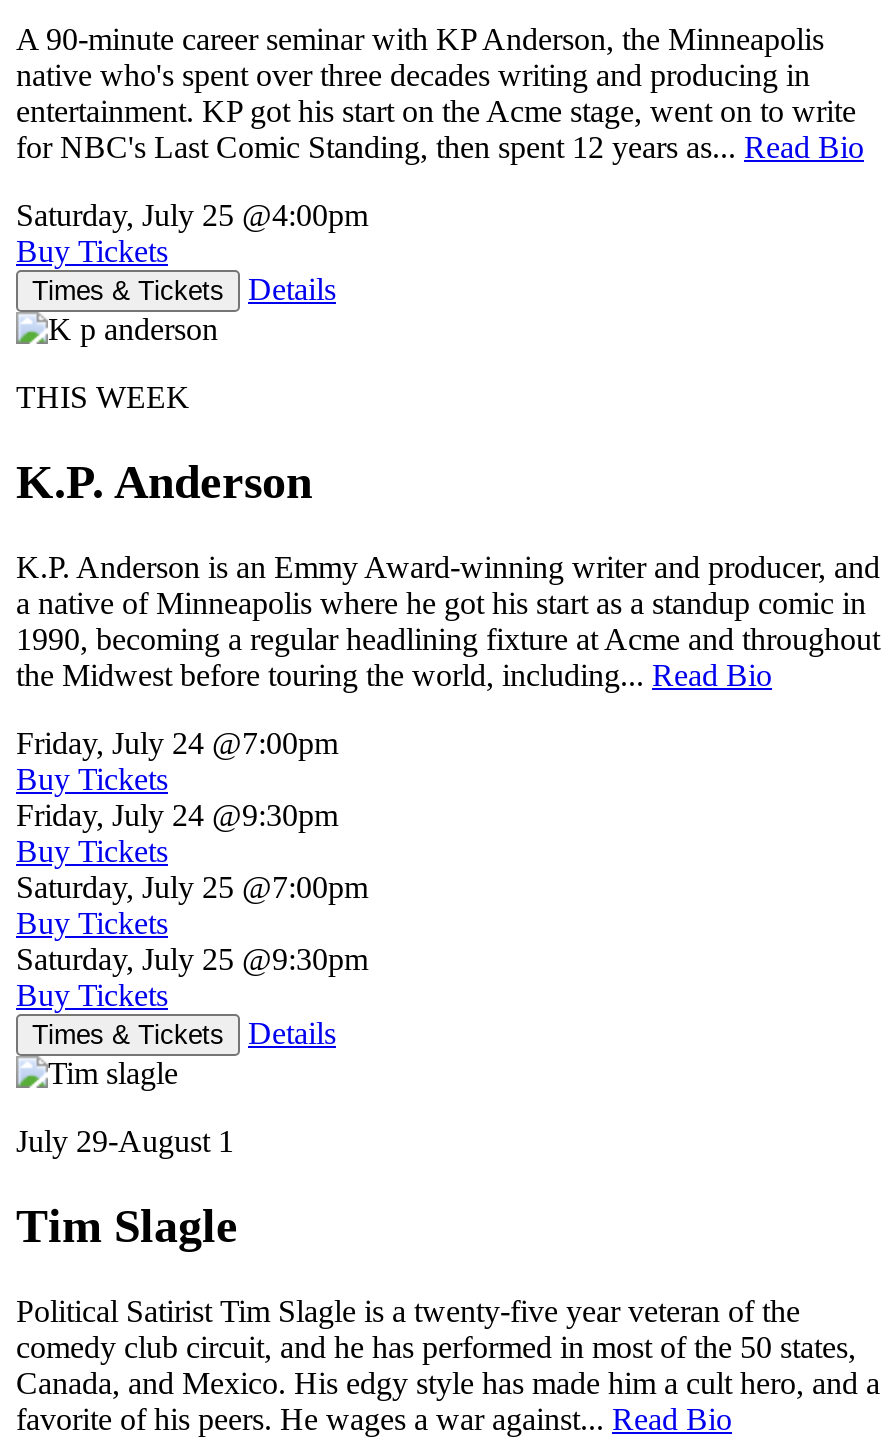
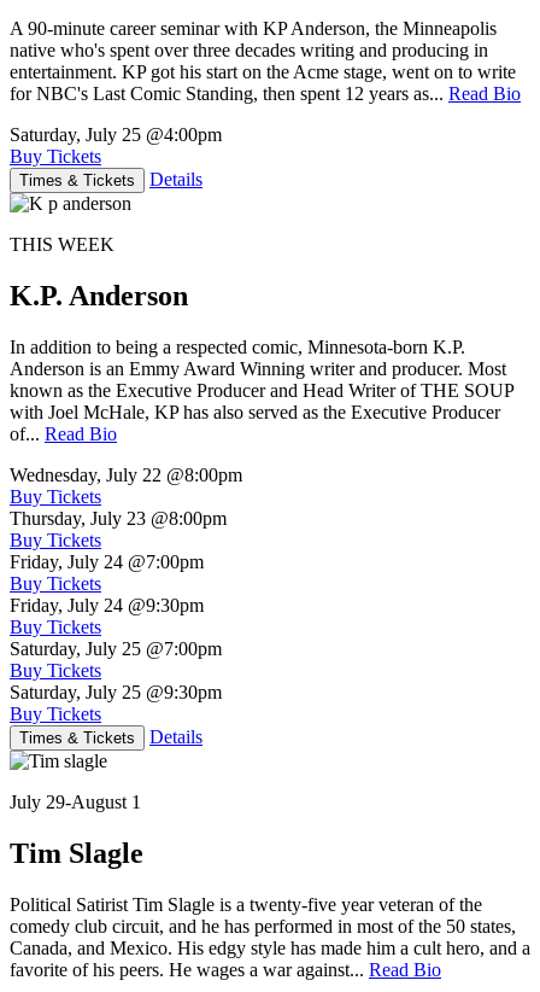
[16,550,880,692] K.P. Anderson is an Emmy Award-winning writer and producer, and | a native of Minneapolis where he got his start as a standup comic in | 1990, becoming a regular headlining fixture at Acme and throughout | the Midwest before touring the world, including... Read Bio -> [10,336,513,550] In addition to being a respected comic, Minnesota-born K.P. | Anderson is an Emmy Award Winning writer and producer. Most | known as the Executive Producer and Head Writer of THE SOUP | with Joel McHale, KP has also served as the Executive Producer | of... Read Bio | Wednesday, July 22 @8:00pm | Buy Tickets | Thursday, July 23 @8:00pm | Buy Tickets

